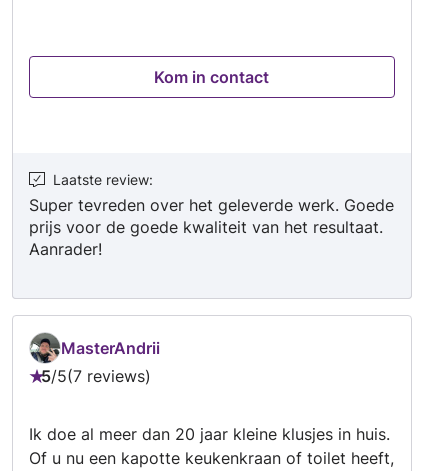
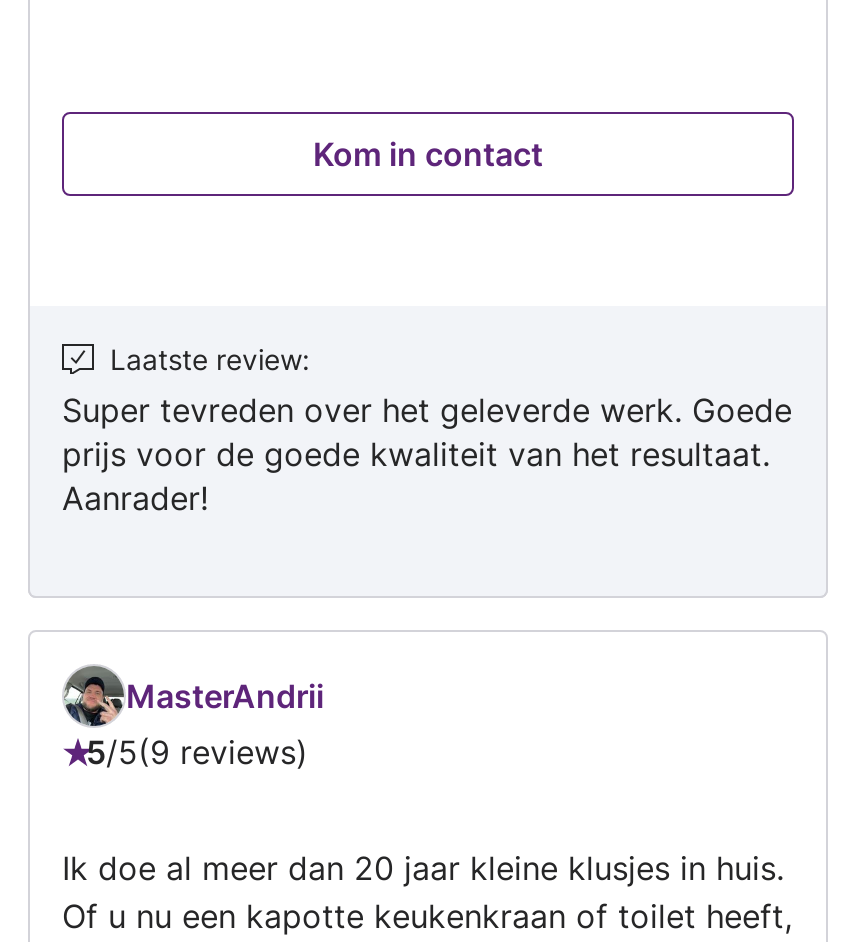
[41,366,145,386] 5/5 7 reviews -> [86,733,296,773] 5/5 9 reviews

